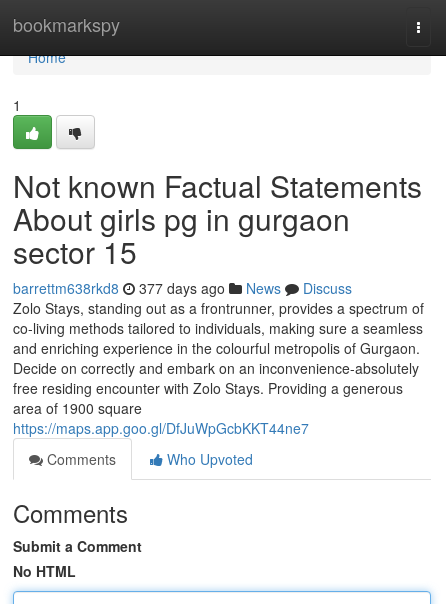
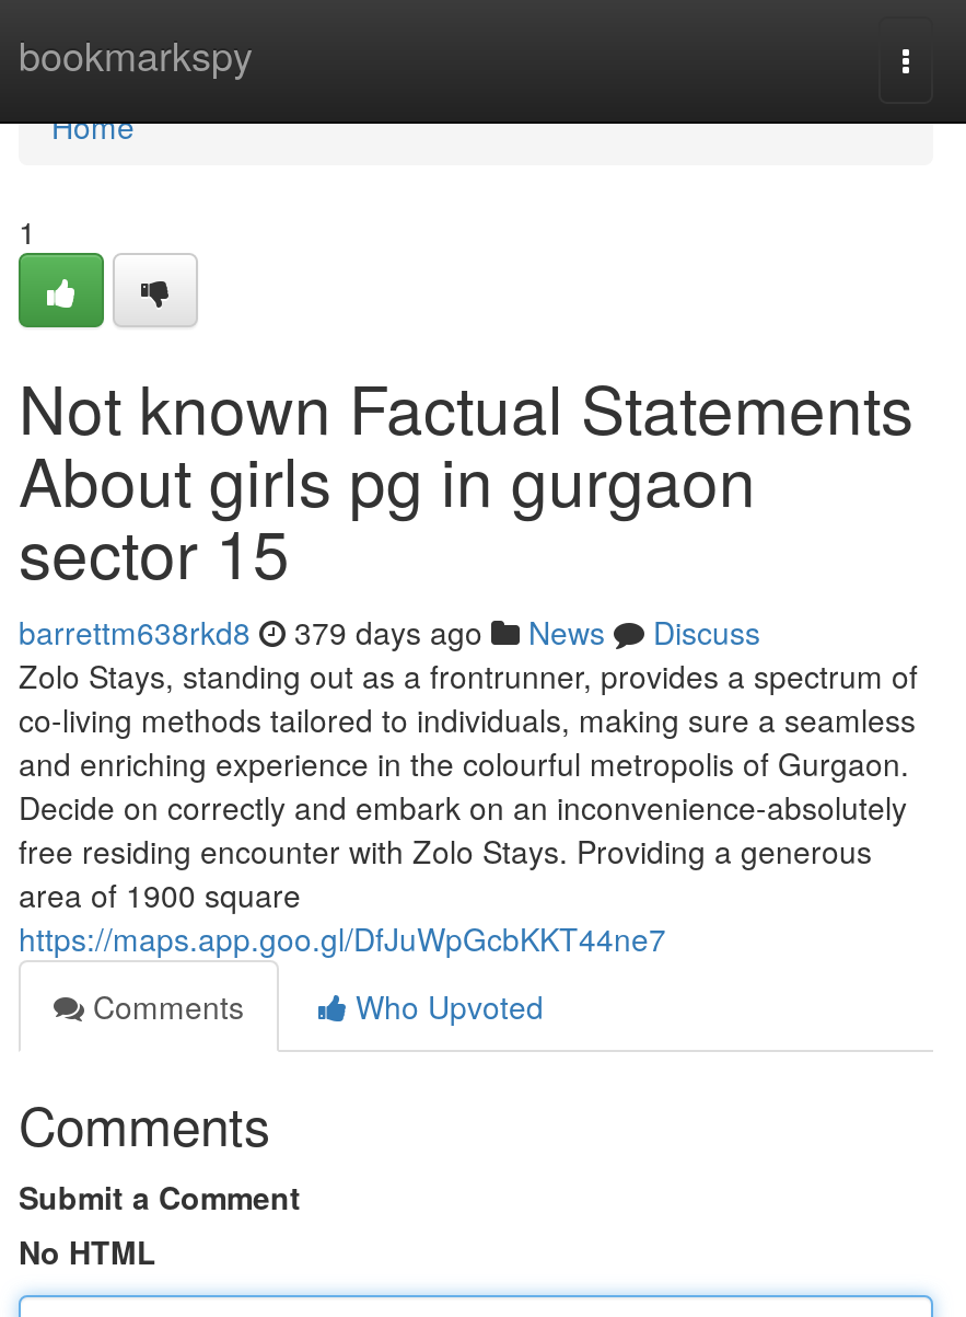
[13,278,352,298] barrettm638rkd8 377 days ago News Discuss -> [19,610,760,654] barrettm638rkd8 379 days ago News Discuss

